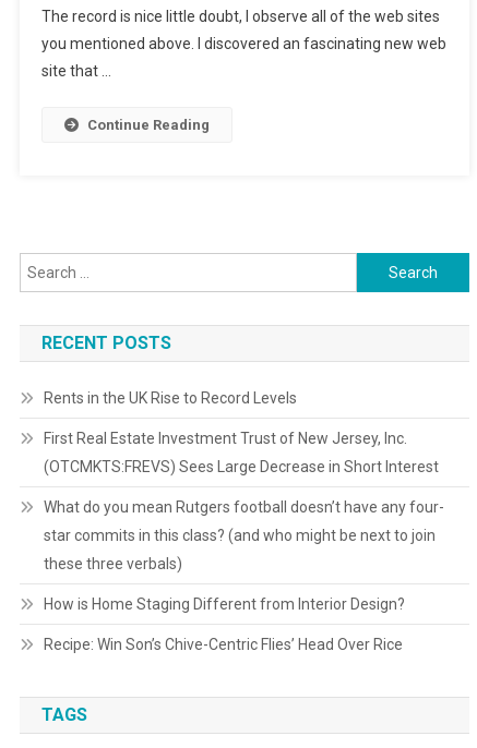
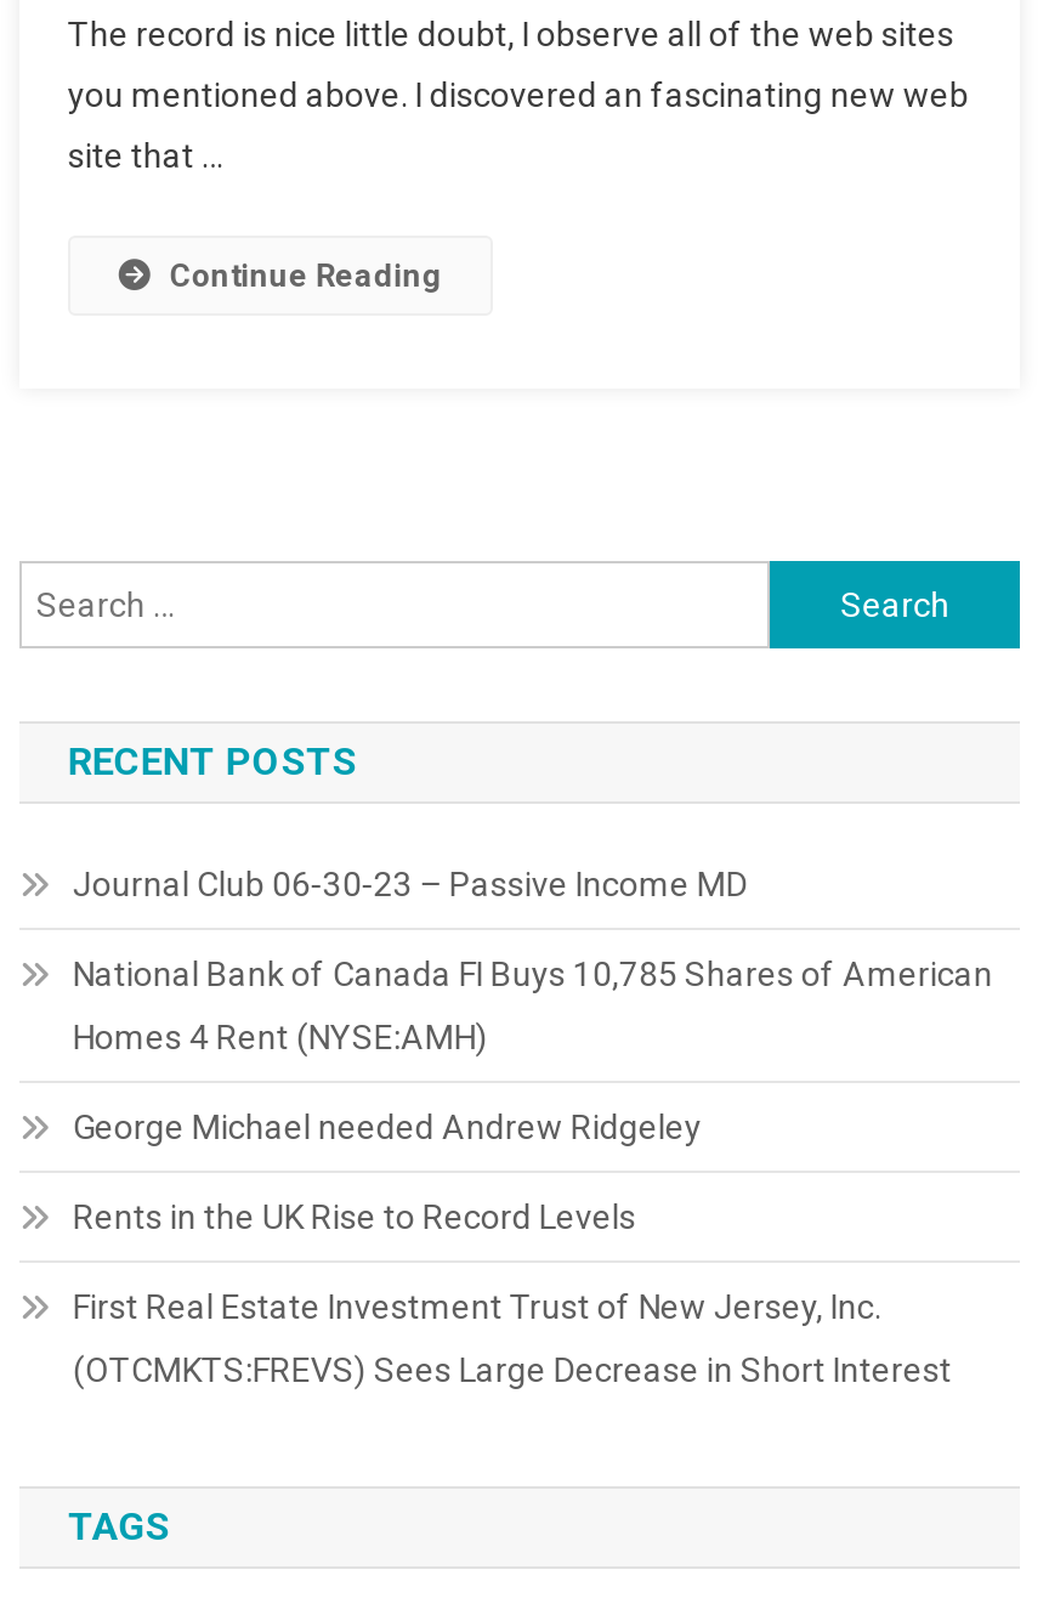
none -> [73,865,993,1146] Journal Club 06-30-23 – Passive Income MD | National Bank of Canada FI Buys 10,785 Shares of American | Homes 4 Rent (NYSE:AMH) | George Michael needed Andrew Ridgeley
moved [44,389,439,475] -> [73,1197,952,1389]: Rents in the UK Rise to Record Levels | First Real Estate Investment Trust of New Jersey, Inc. | (OTCMKTS:FREVS) Sees Large Decrease in Short Interest
[44,498,444,653] What do you mean Rutgers football doesn’t have any four- | star commits in this class? (and who might be next to join | these three verbals) | How is Home Staging Different from Interior Design? | Recipe: Win Son’s Chive-Centric Flies’ Head Over Rice -> none

